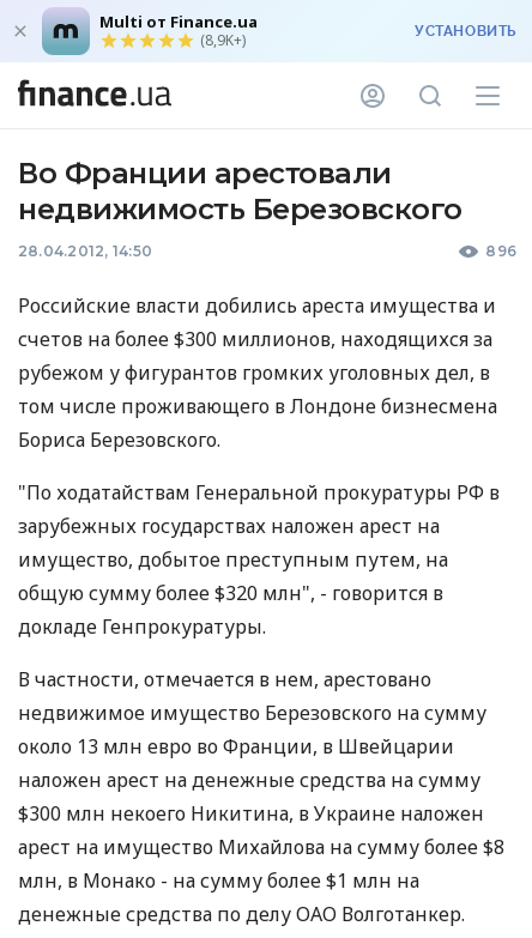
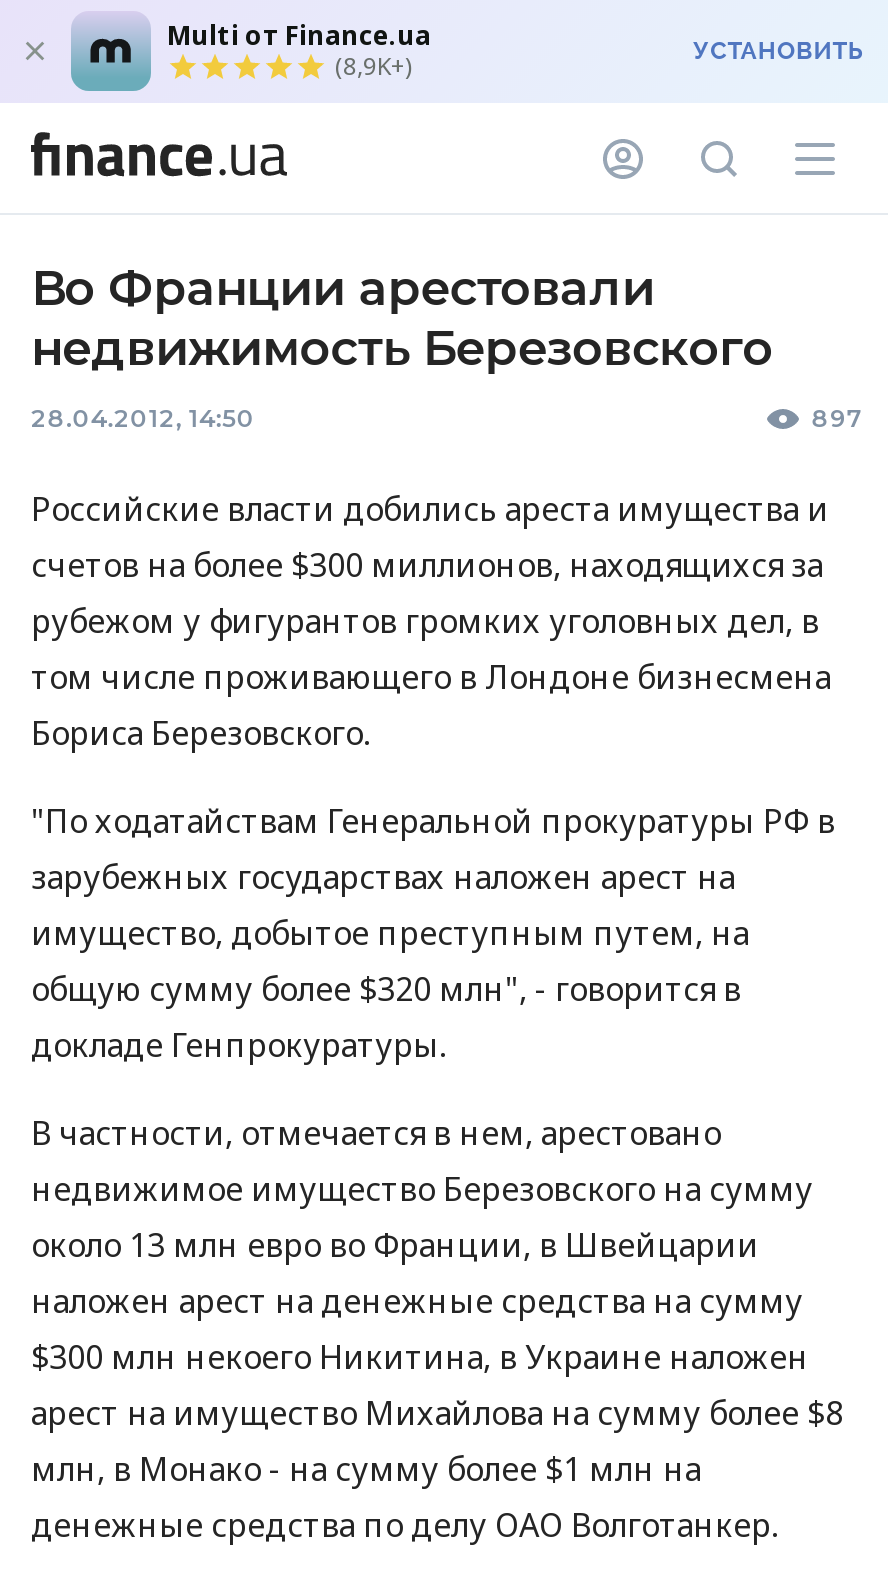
[486,242,516,260] 896 -> [812,403,863,433] 897

